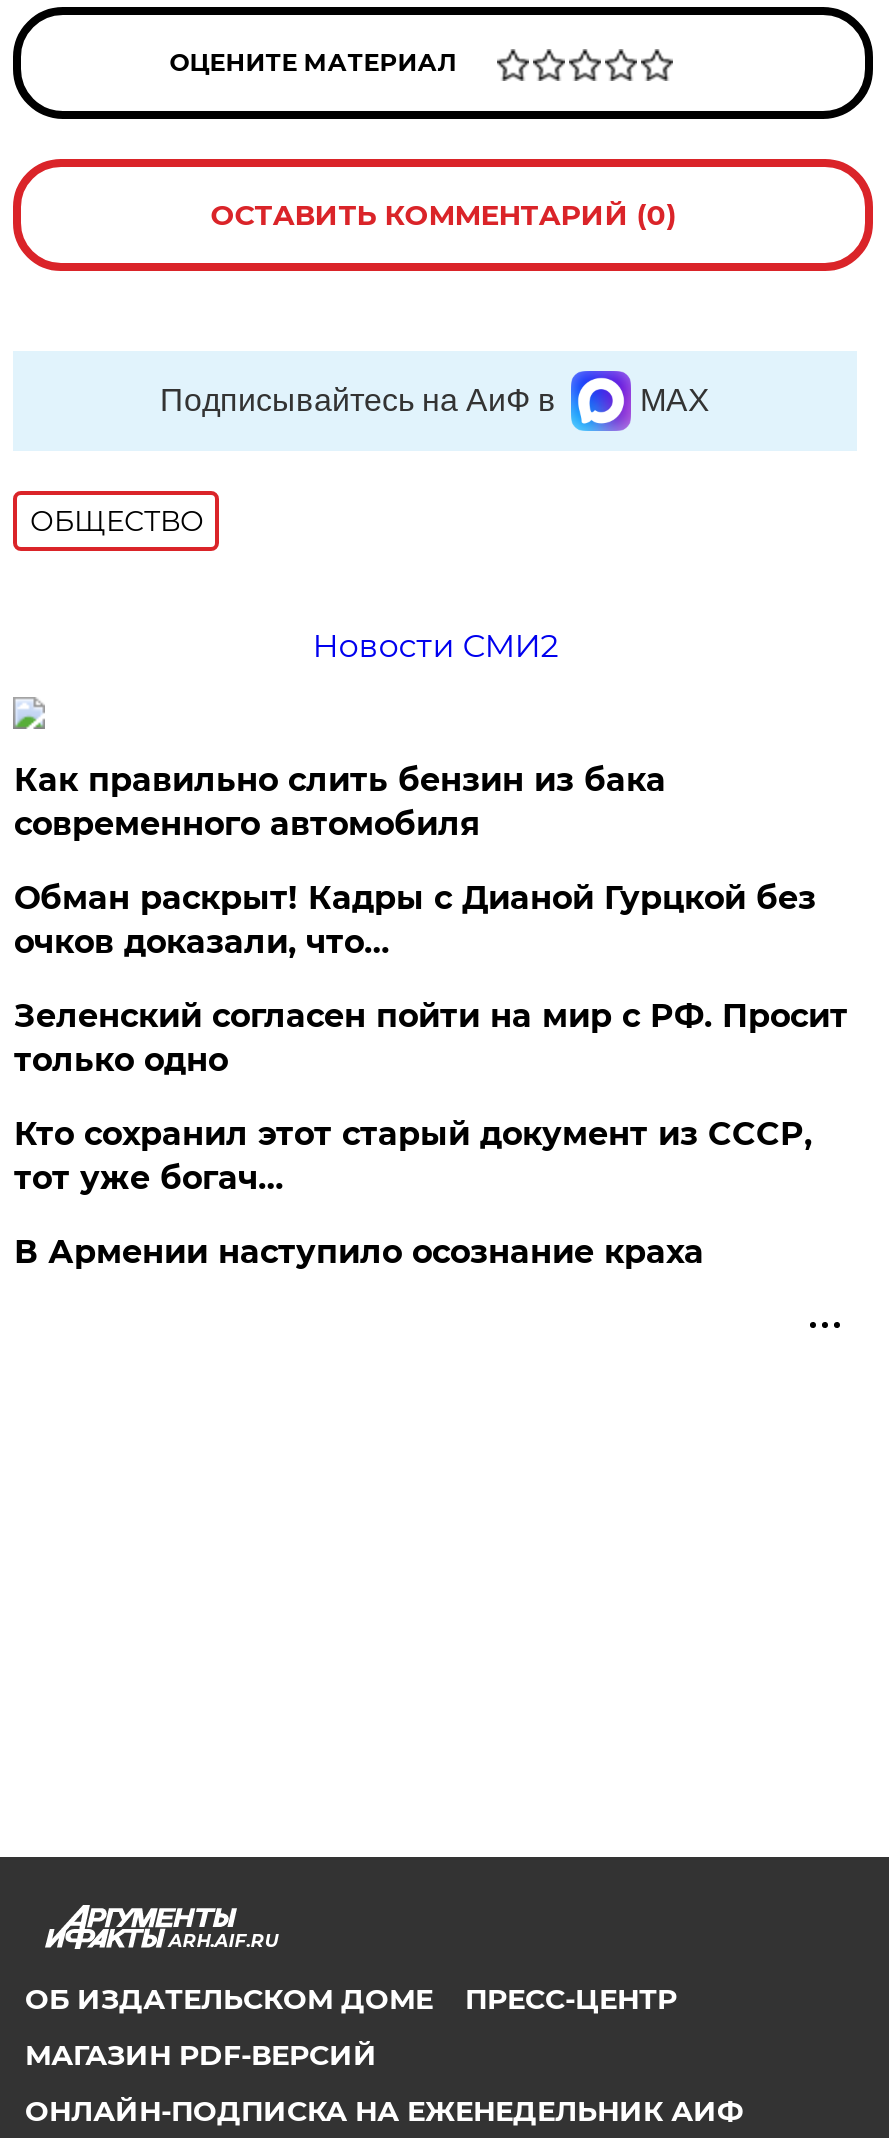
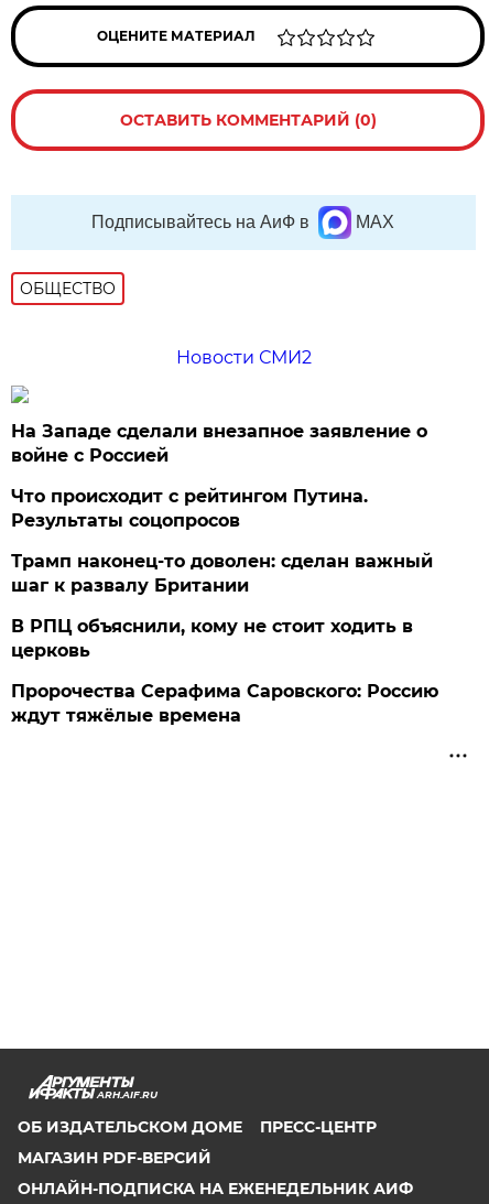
[14,761,666,843] Как правильно слить бензин из бака | современного автомобиля -> [11,421,428,466] На Западе сделали внезапное заявление о | войне с Россией
[14,879,816,961] Обман раскрыт! Кадры с Дианой Гурцкой без | очков доказали, что… -> [11,486,368,531] Что происходит с рейтингом Путина. | Результаты соцопросов
[14,997,848,1079] Зеленский согласен пойти на мир с РФ. Просит | только одно -> [11,551,433,596] Трамп наконец-то доволен: сделан важный | шаг к развалу Британии
[14,1115,812,1197] Кто сохранил этот старый документ из СССР, | тот уже богач… -> [11,616,413,661] В РПЦ объяснили, кому не стоит ходить в | церковь
[14,1233,704,1271] В Армении наступило осознание краха -> [11,681,439,726] Пророчества Серафима Саровского: Россию | ждут тяжёлые времена

